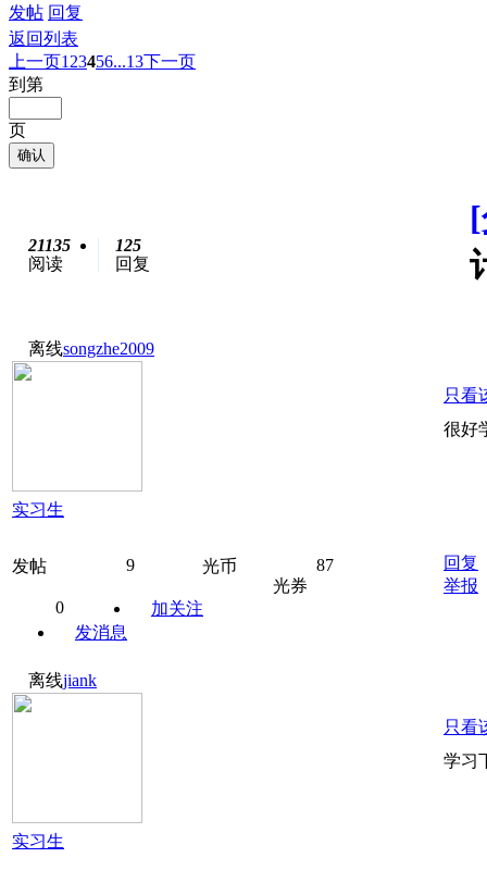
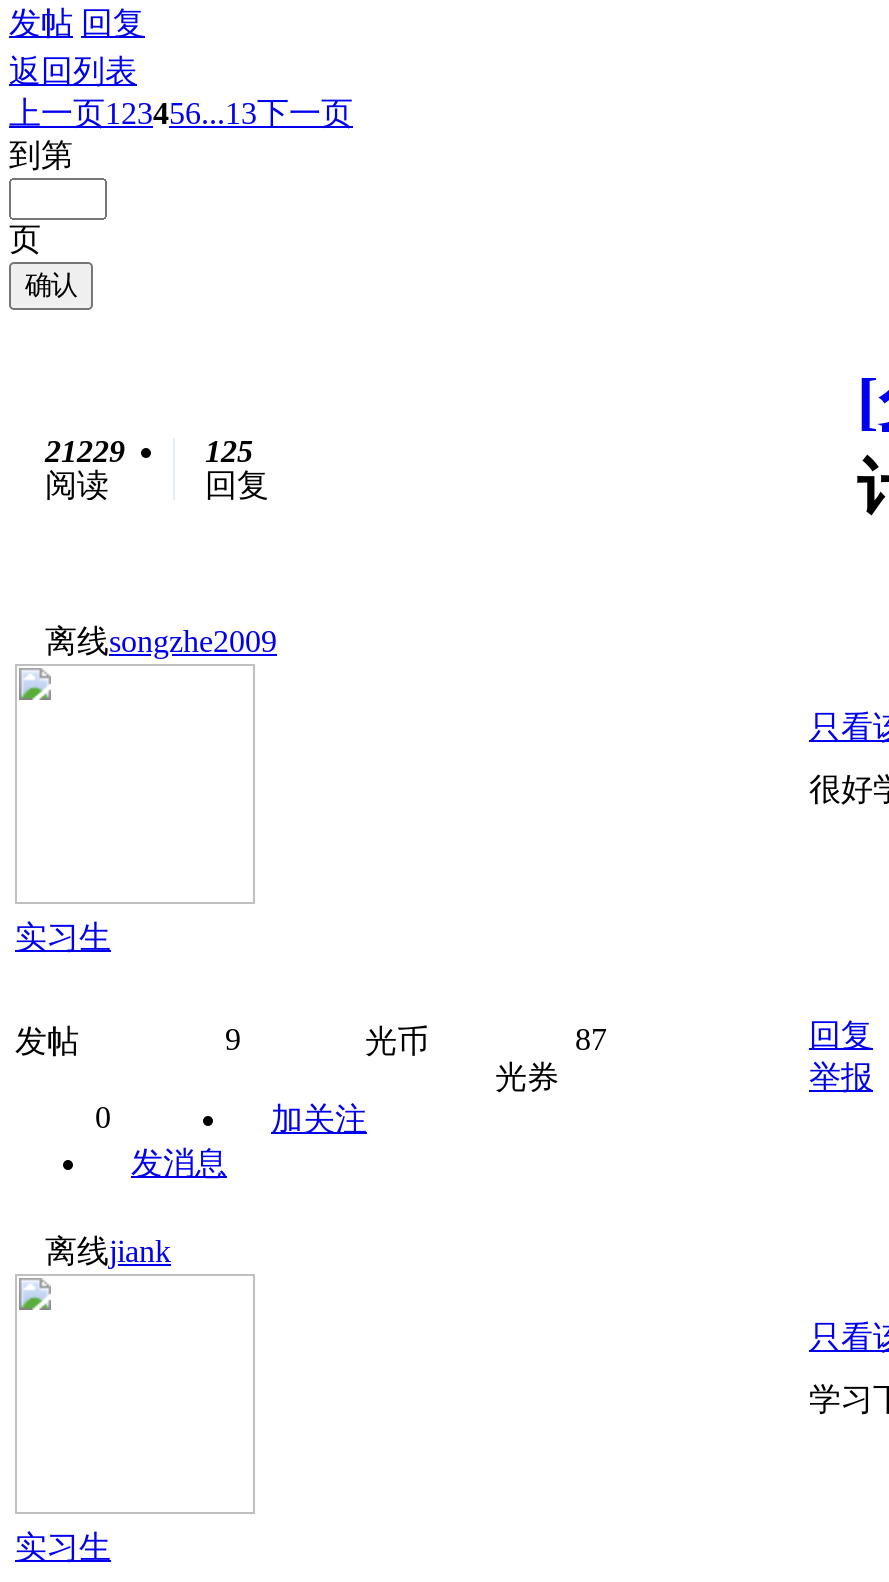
[28,236,71,254] 21135 -> [45,434,125,468] 21229

